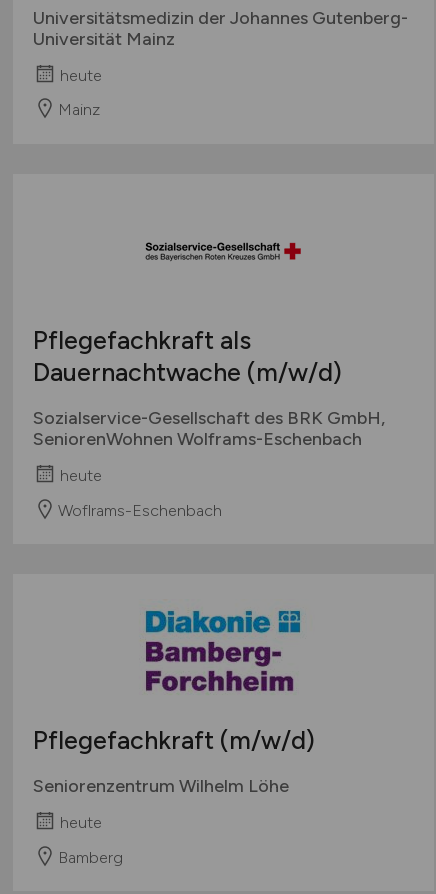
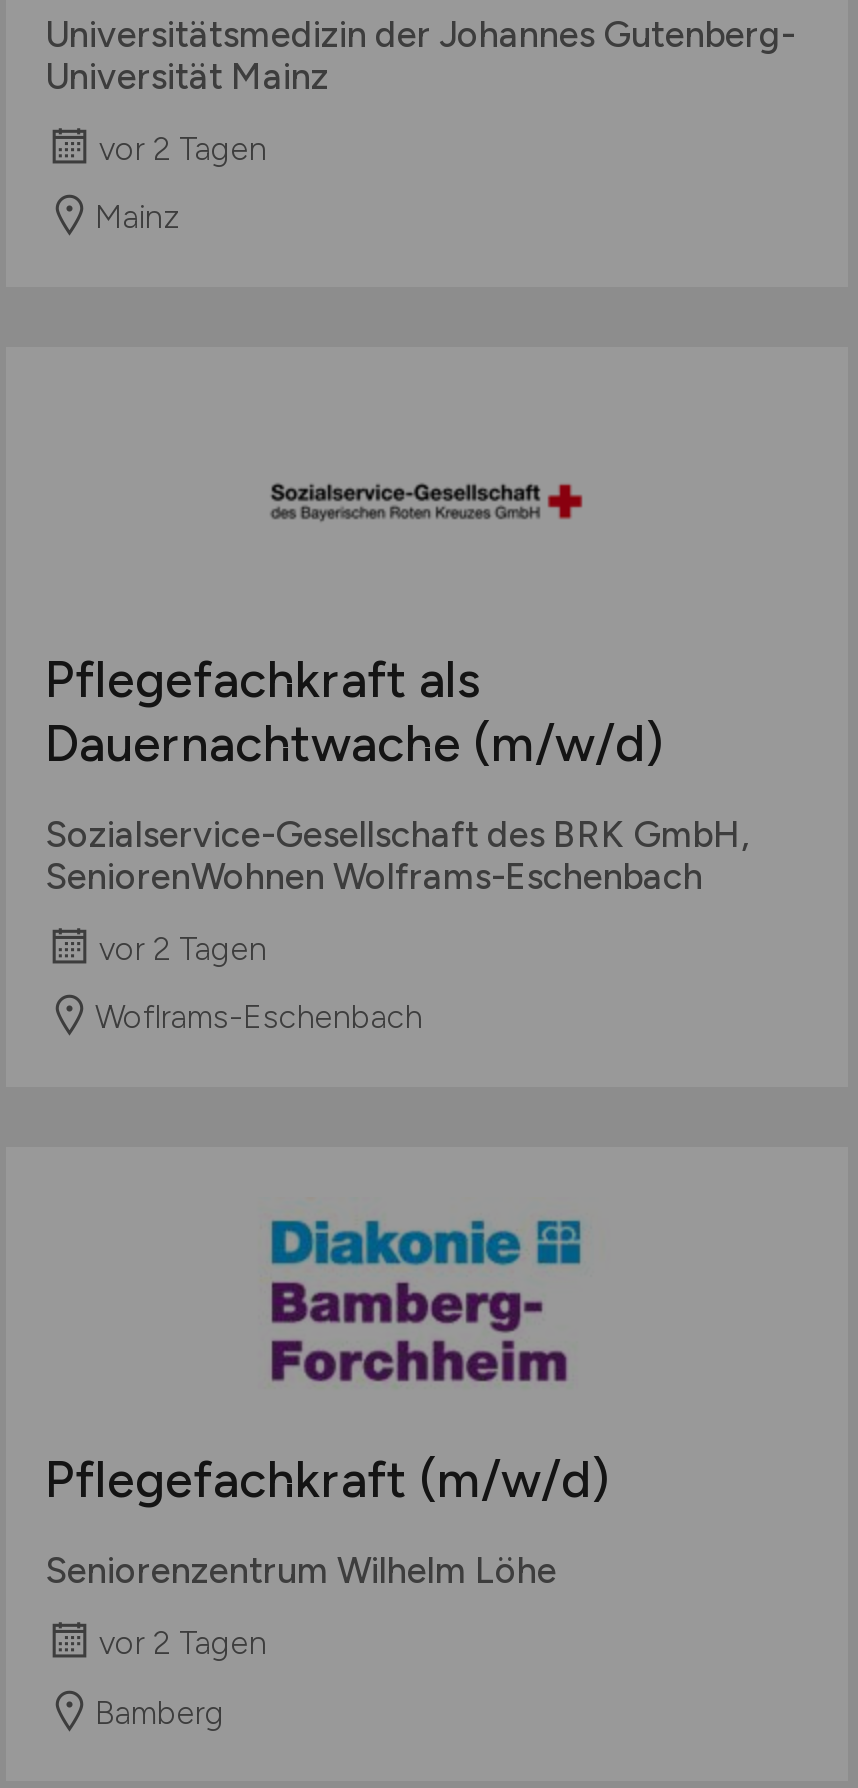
[59,65,101,84] heute -> [99,130,267,168] vor 2 Tagen
[59,465,101,484] heute -> [99,930,267,968] vor 2 Tagen
[59,813,101,832] heute -> [99,1624,267,1662] vor 2 Tagen

